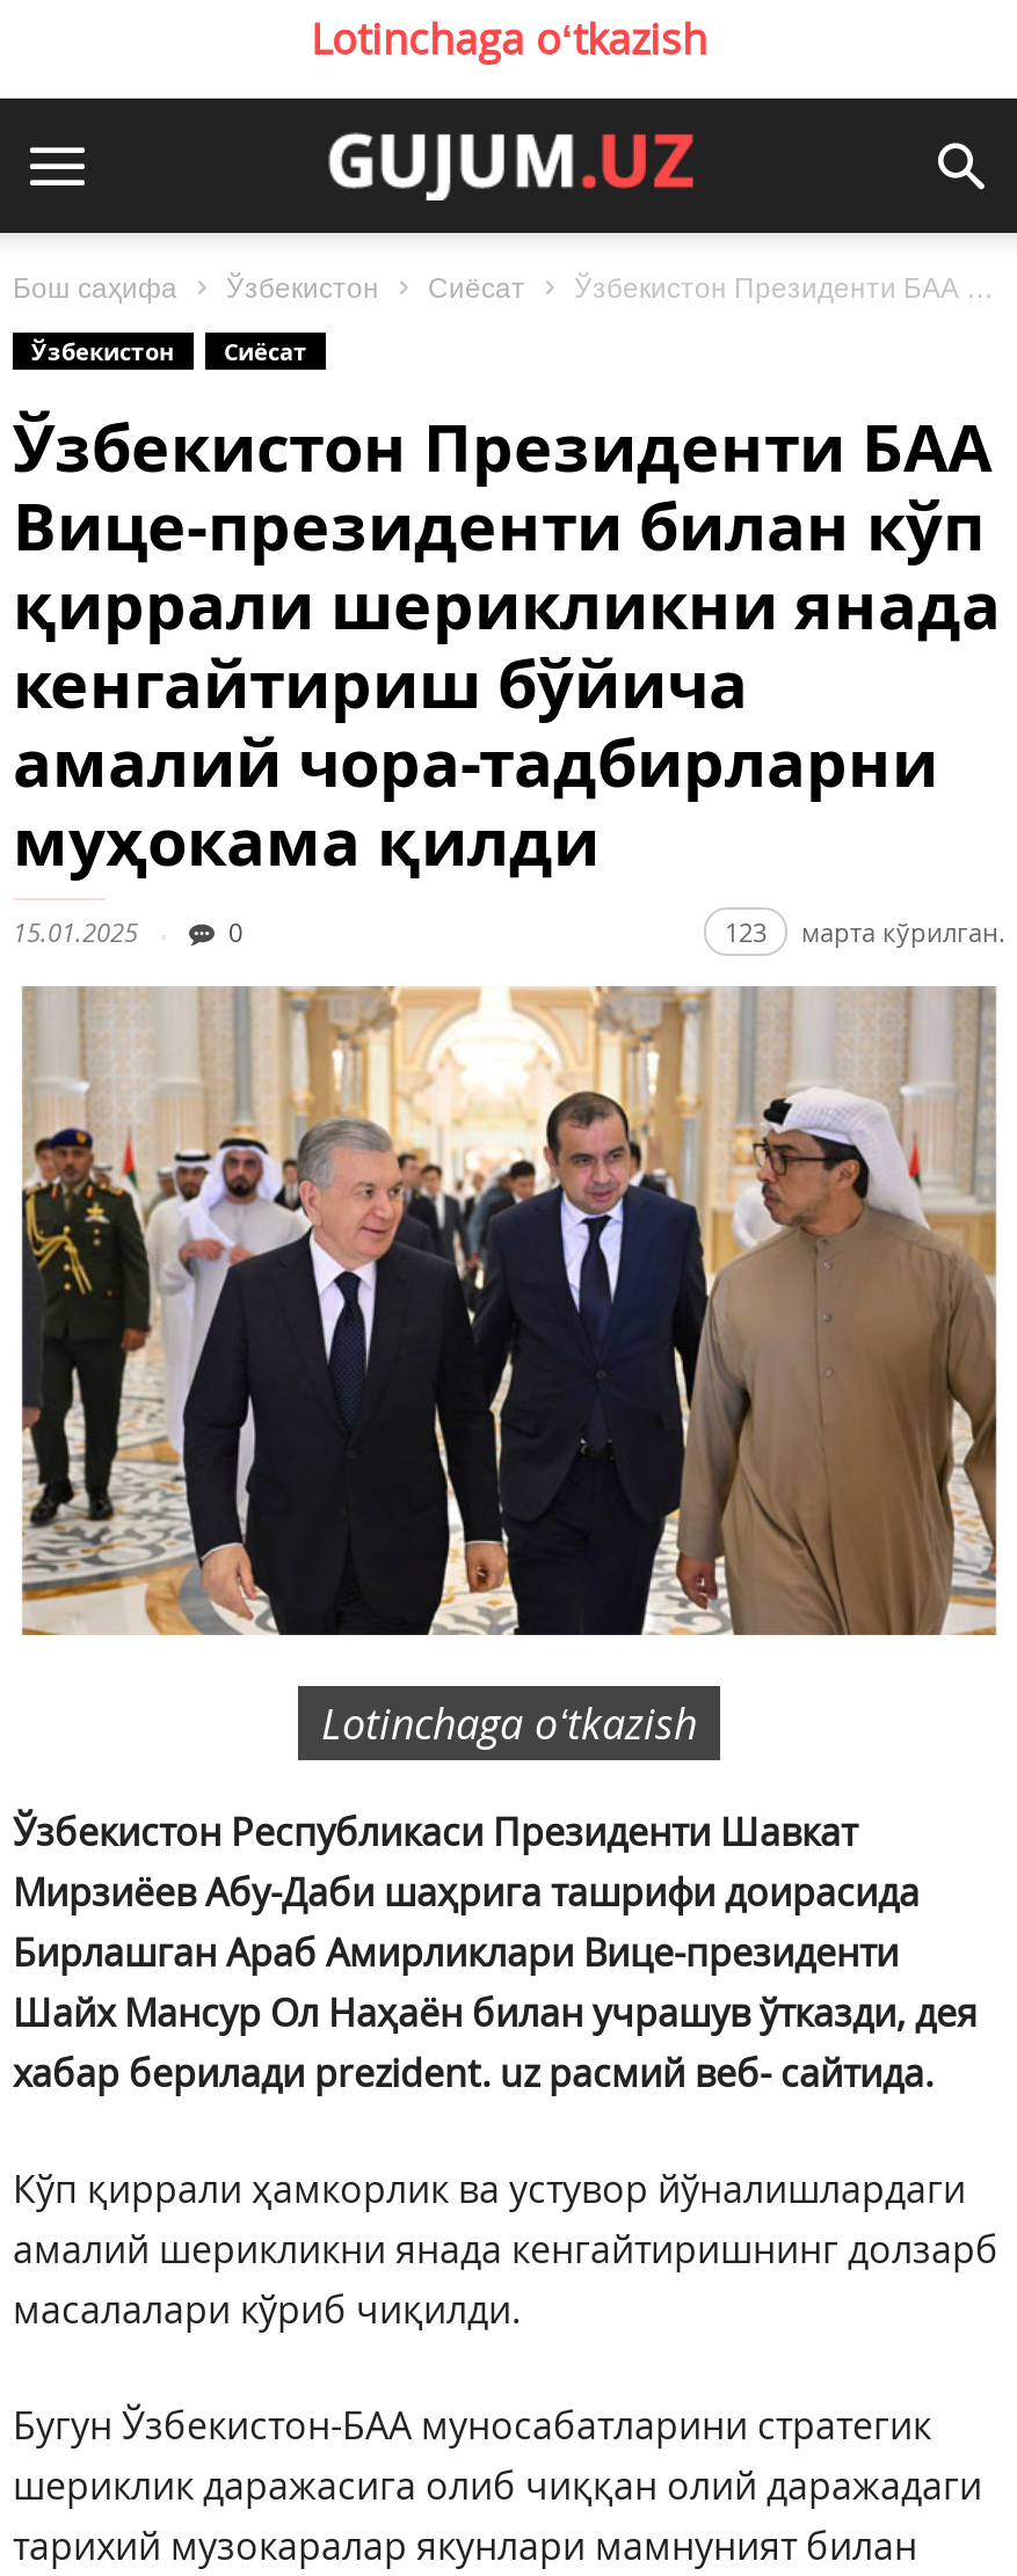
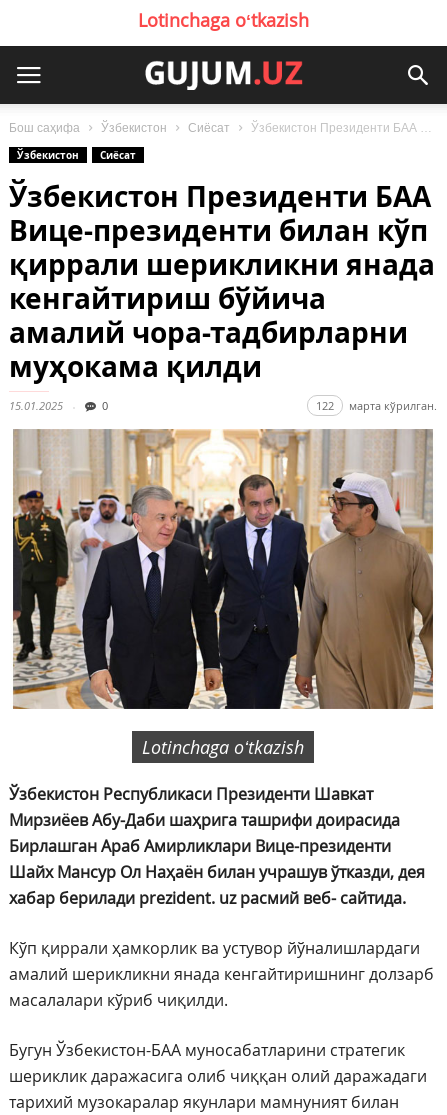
[725,914,1005,949] 123 марта кўрилган. -> [316,398,437,413] 122 марта кўрилган.

